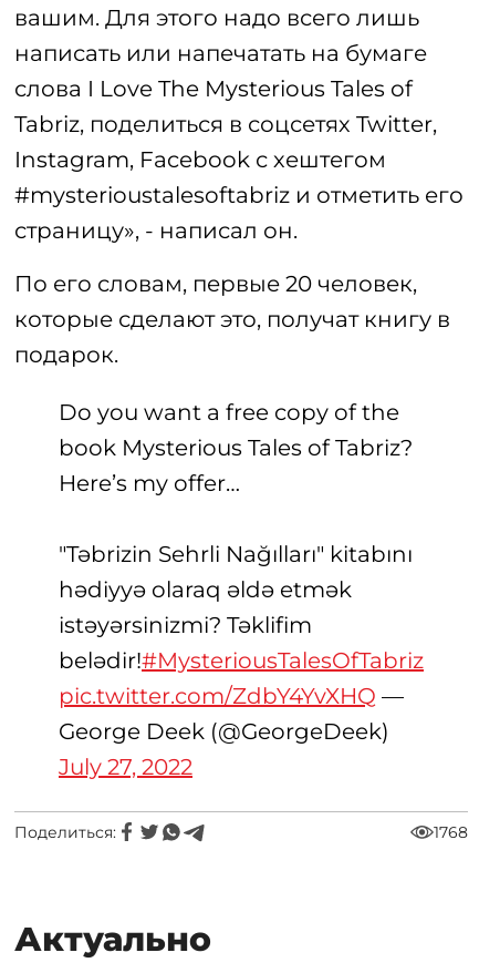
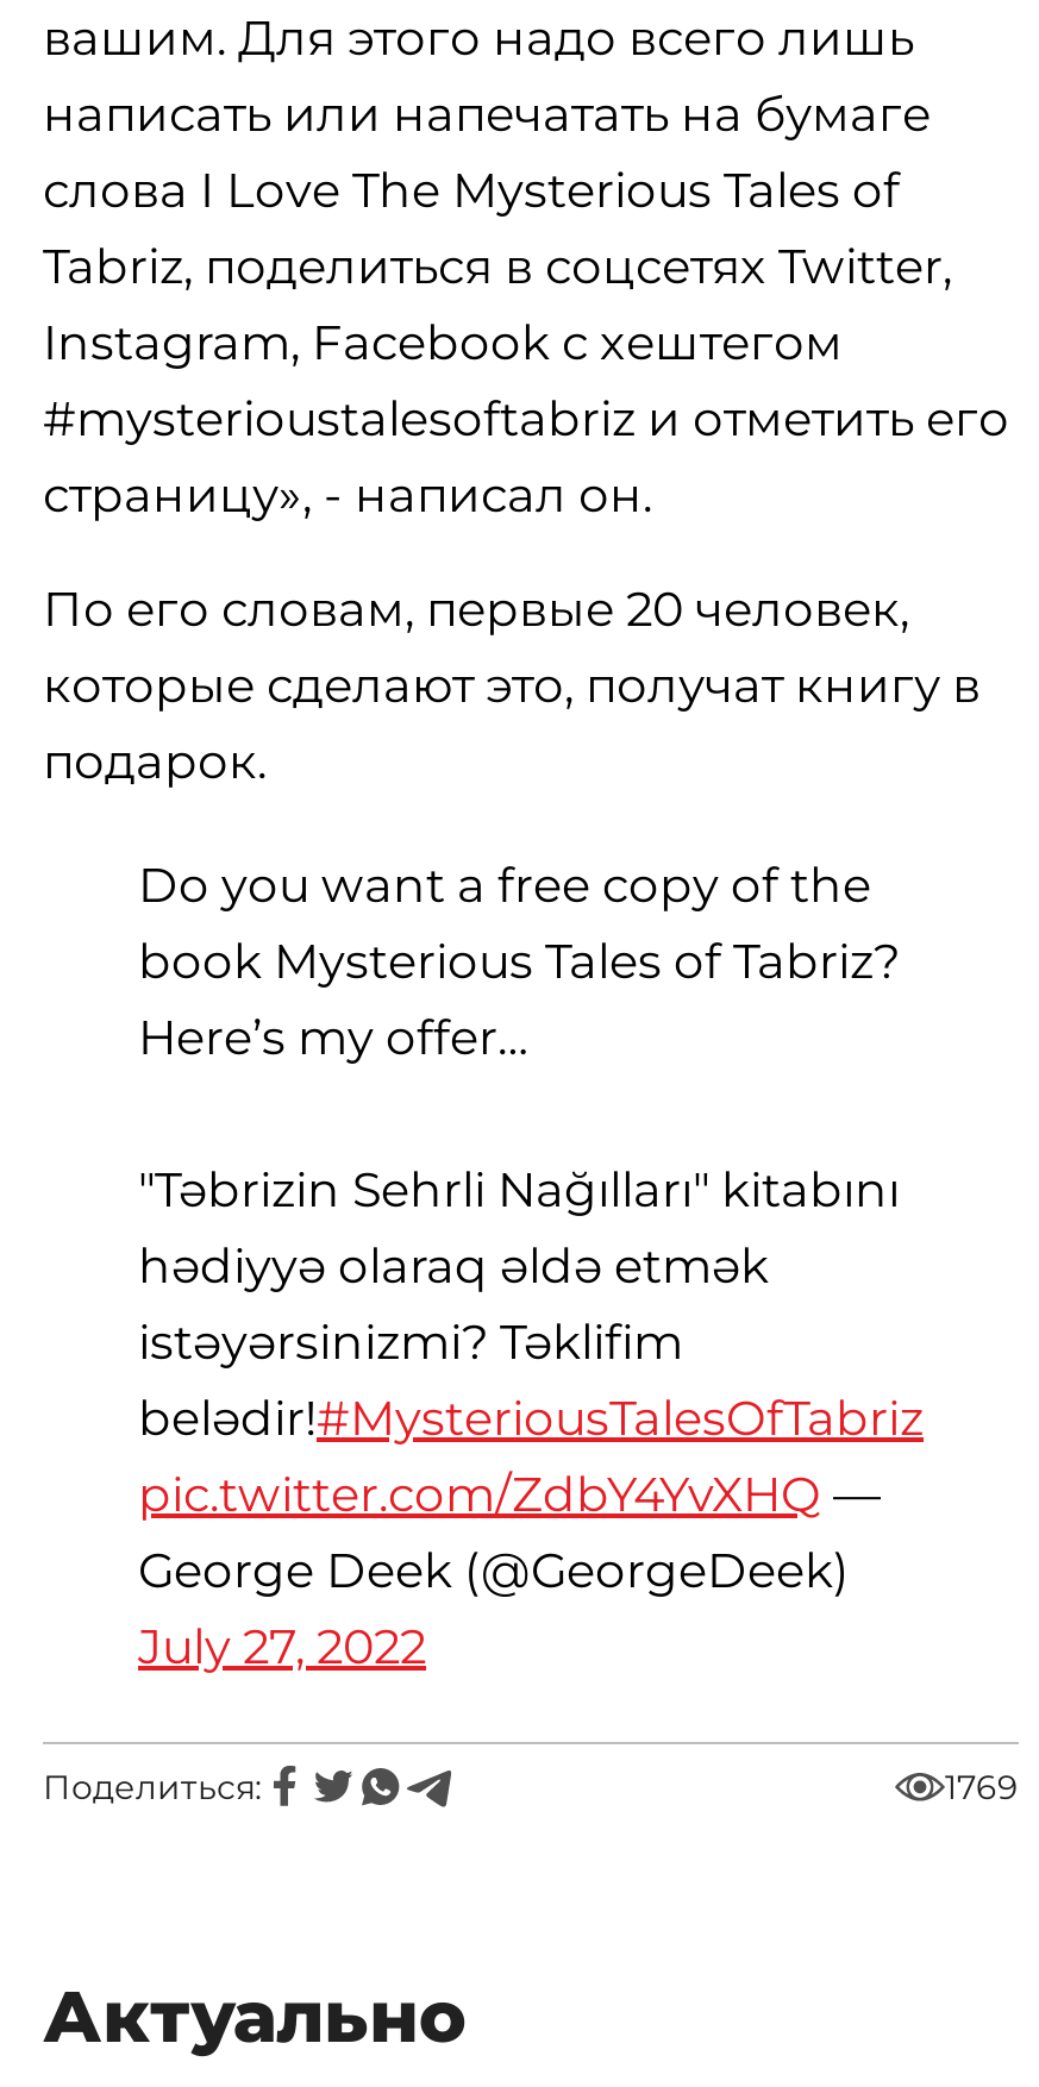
[434,823,468,842] 1768 -> [945,1766,1019,1809] 1769

